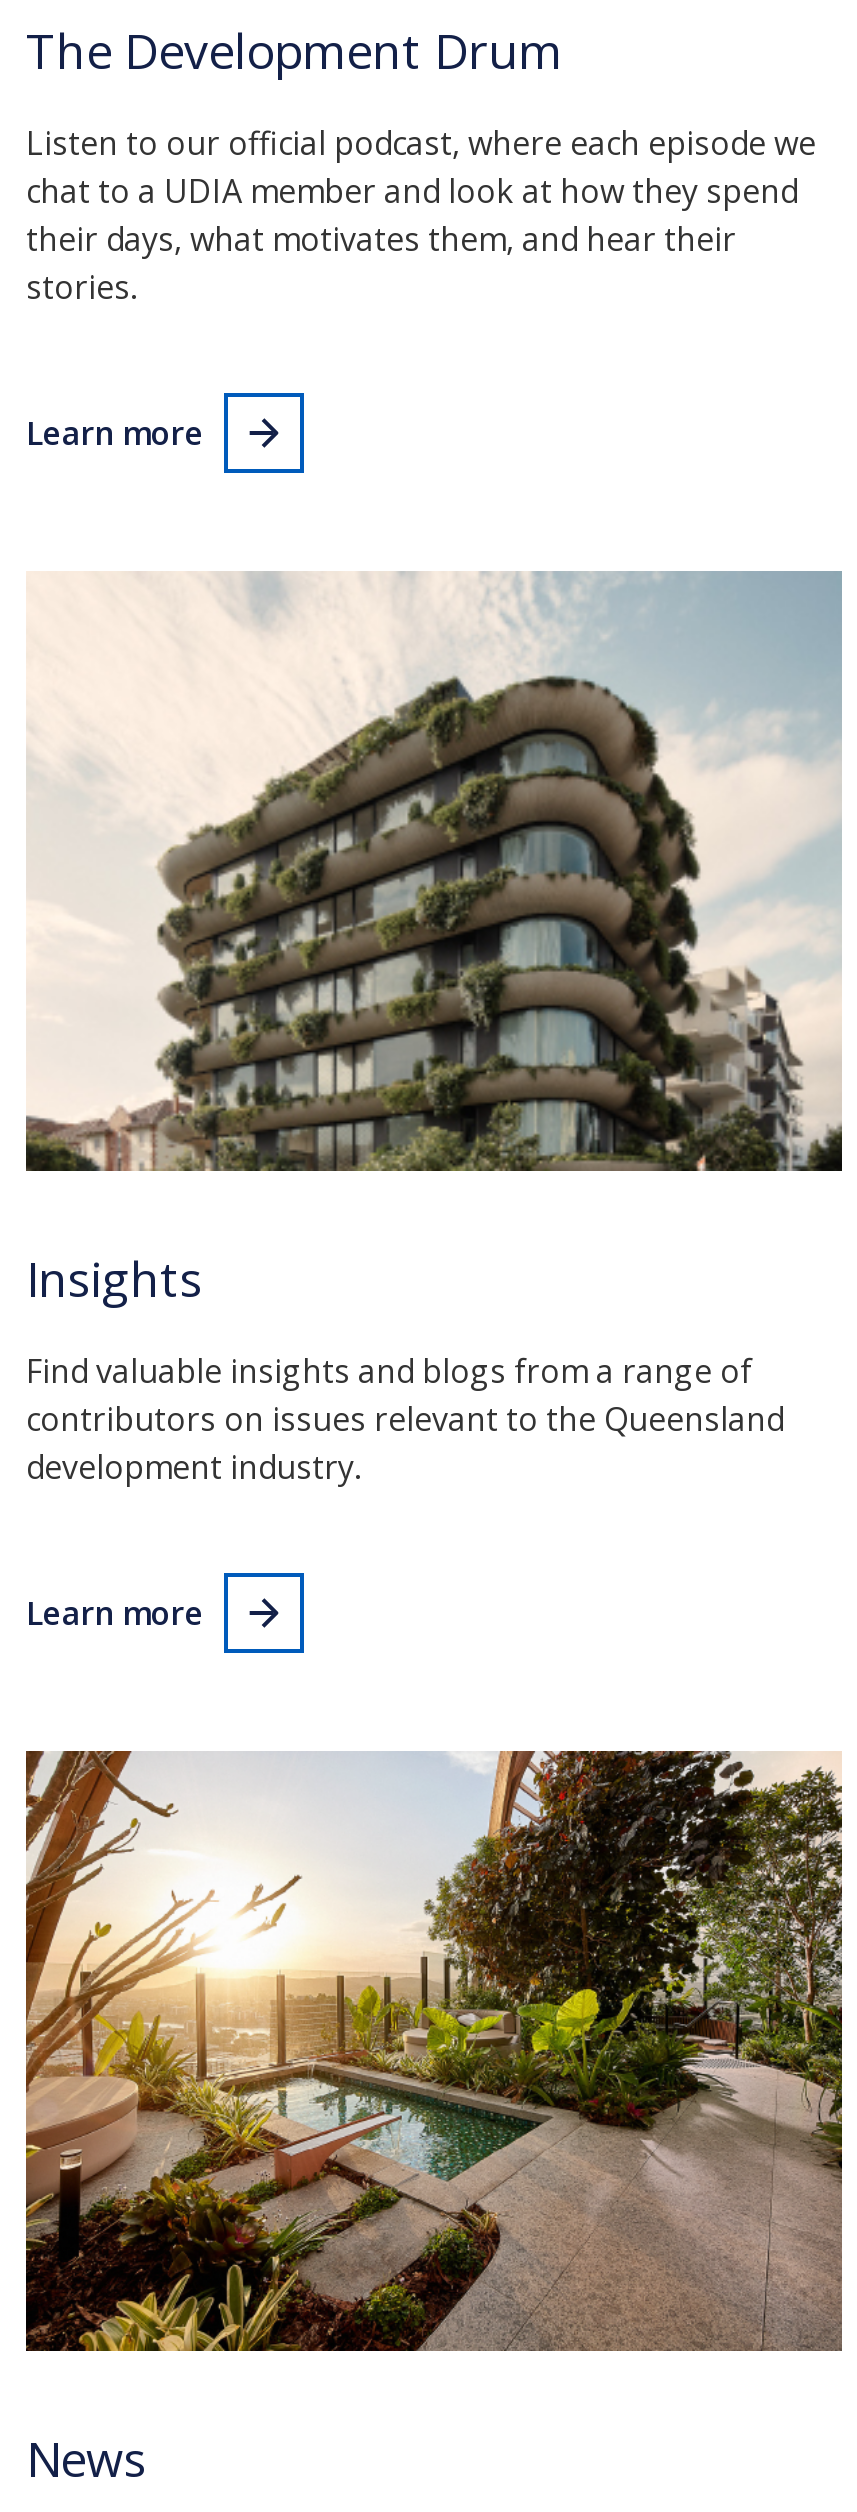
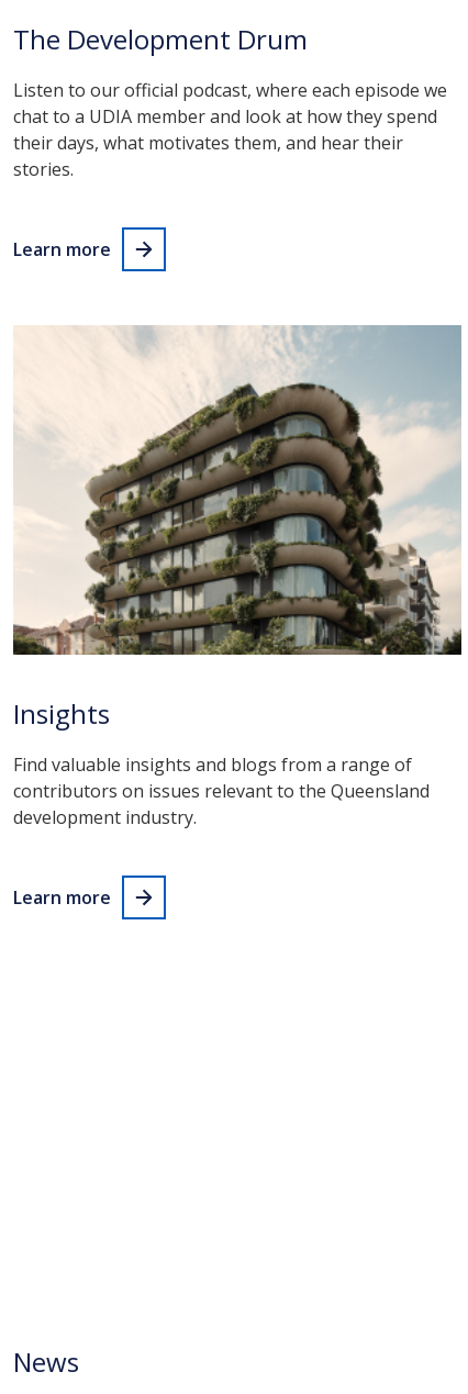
[24,1749,844,2353] [image] -> none

